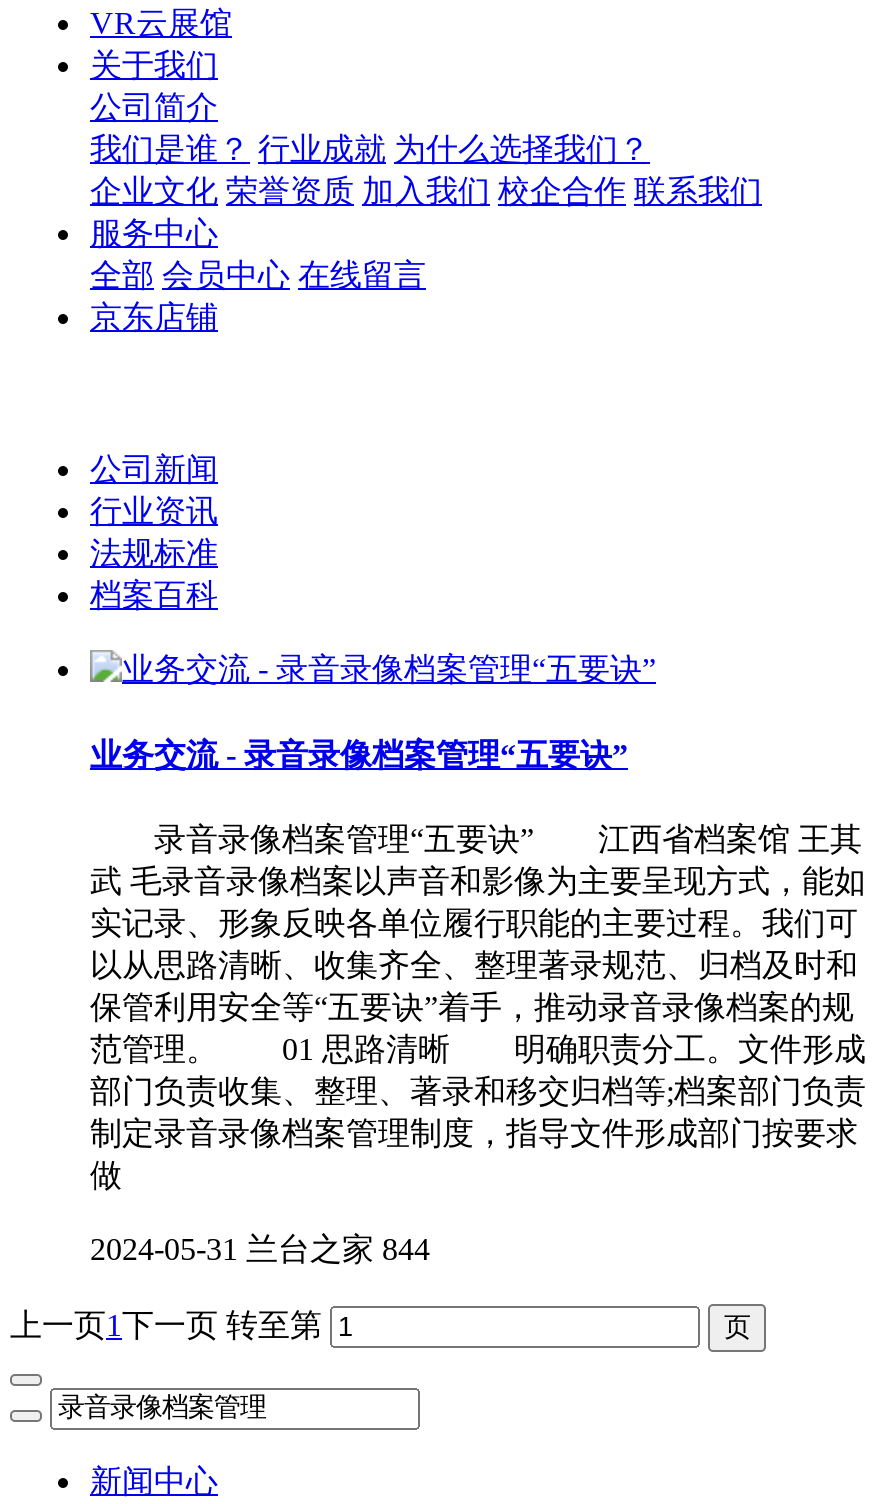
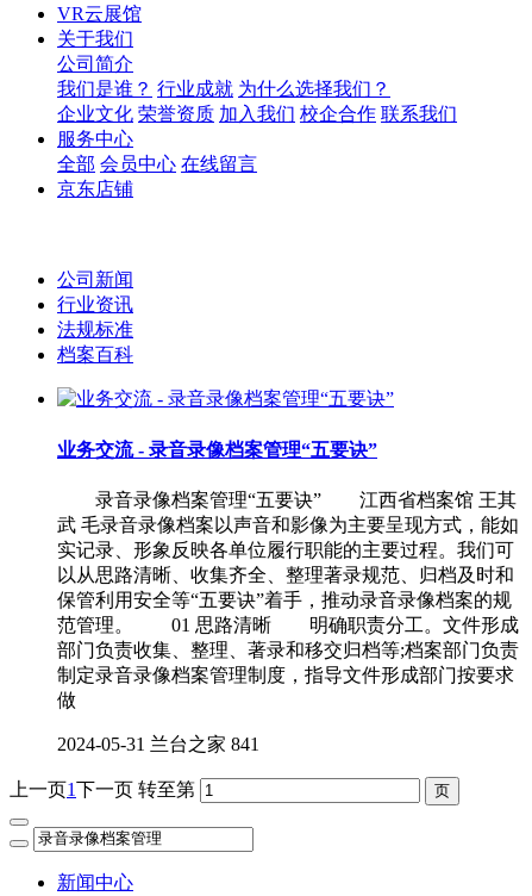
[90,1232,430,1266] 2024-05-31 兰台之家 844 -> [57,734,259,754] 2024-05-31 兰台之家 841

